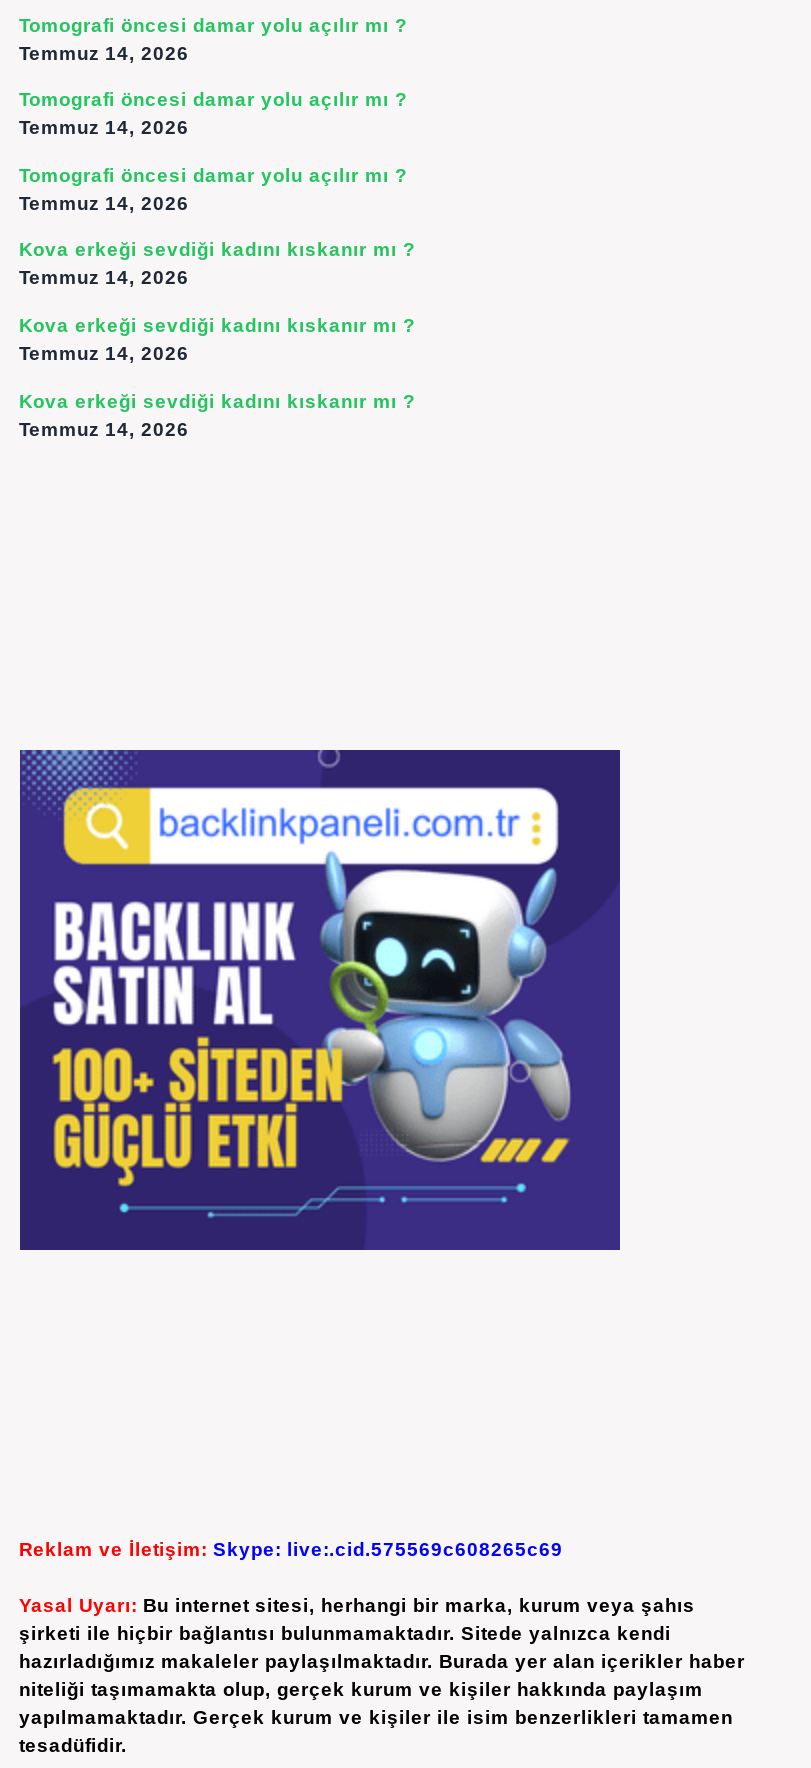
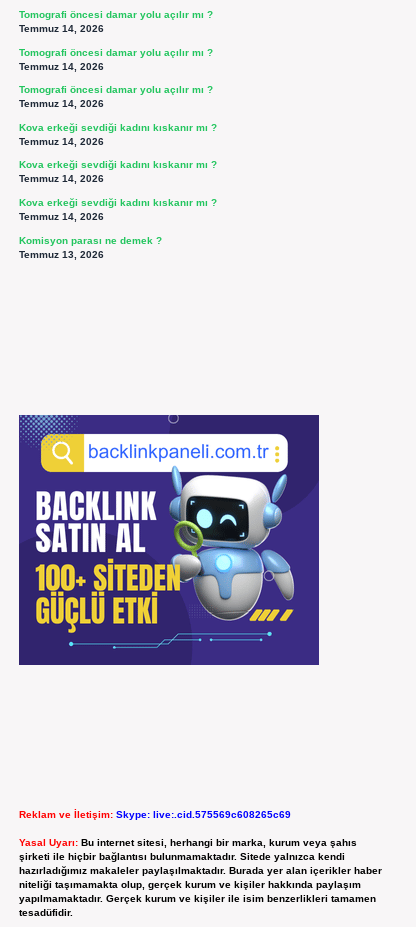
none -> [18,235,161,260] Komisyon parası ne demek ? | Temmuz 13, 2026

